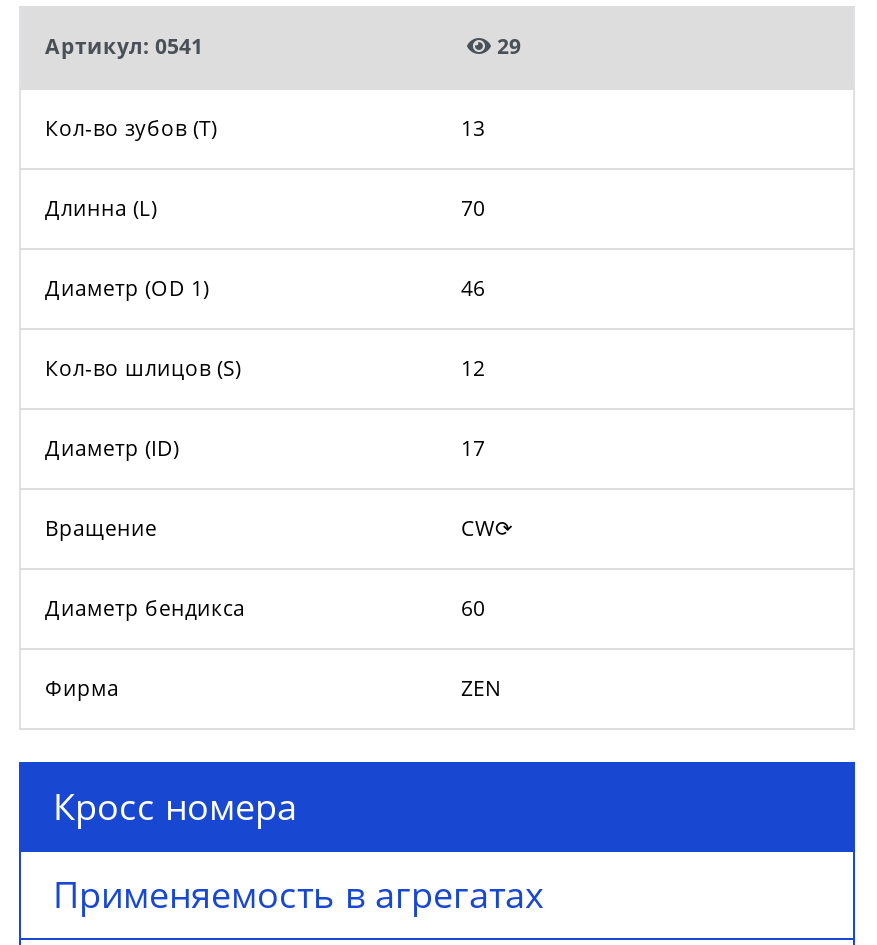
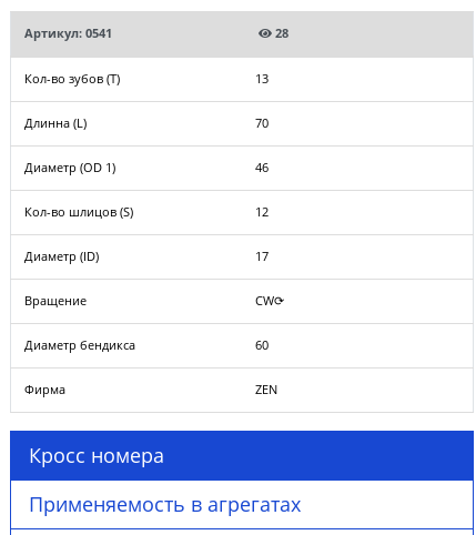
[491,32,521,60] 29 -> [272,26,288,41] 28

